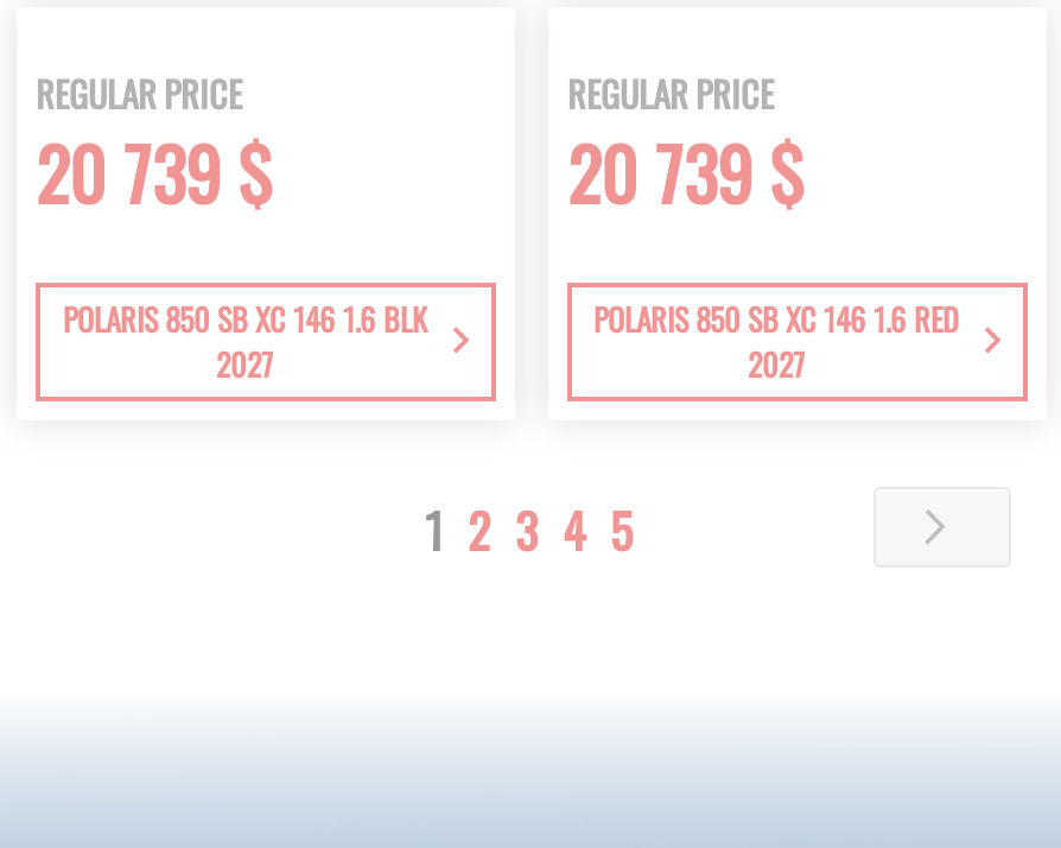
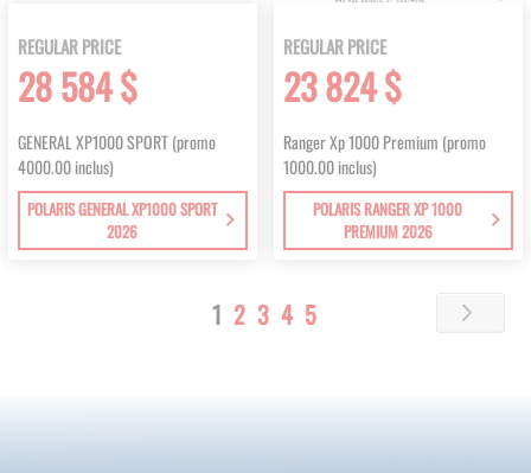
[36,118,273,225] 20 739 $ -> [18,59,216,179] 28 584 $ | GENERAL XP1000 SPORT (promo | 4000.00 inclus)
[567,118,805,225] 20 739 $ -> [283,59,486,179] 23 824 $ | Ranger Xp 1000 Premium (promo | 1000.00 inclus)
[63,294,426,386] POLARIS 850 SB XC 146 1.6 BLK | 2027 -> [27,196,217,243] POLARIS GENERAL XP1000 SPORT | 2026
[593,294,959,386] POLARIS 850 SB XC 146 1.6 RED | 2027 -> [313,196,462,243] POLARIS RANGER XP 1000 | PREMIUM 2026

